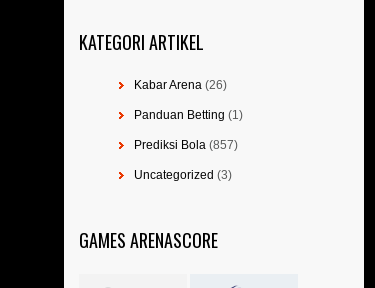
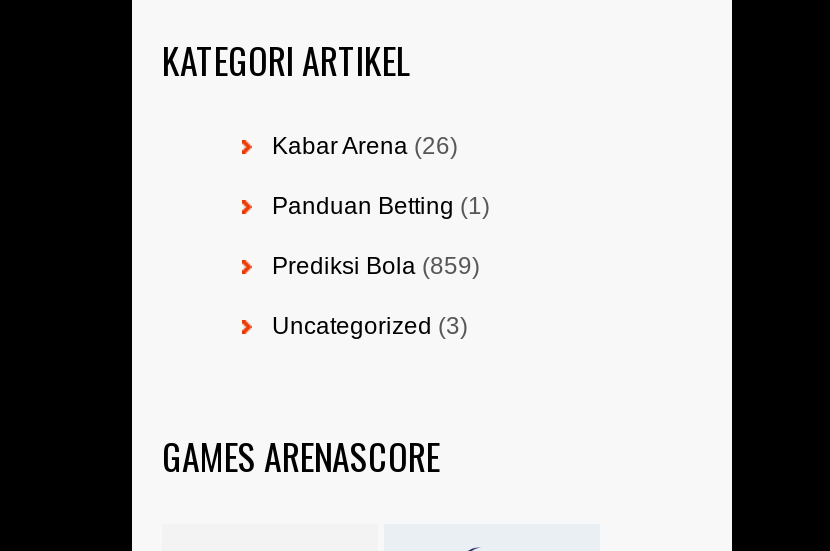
[134,138,238,152] Prediksi Bola (857) -> [272,251,480,279] Prediksi Bola (859)

